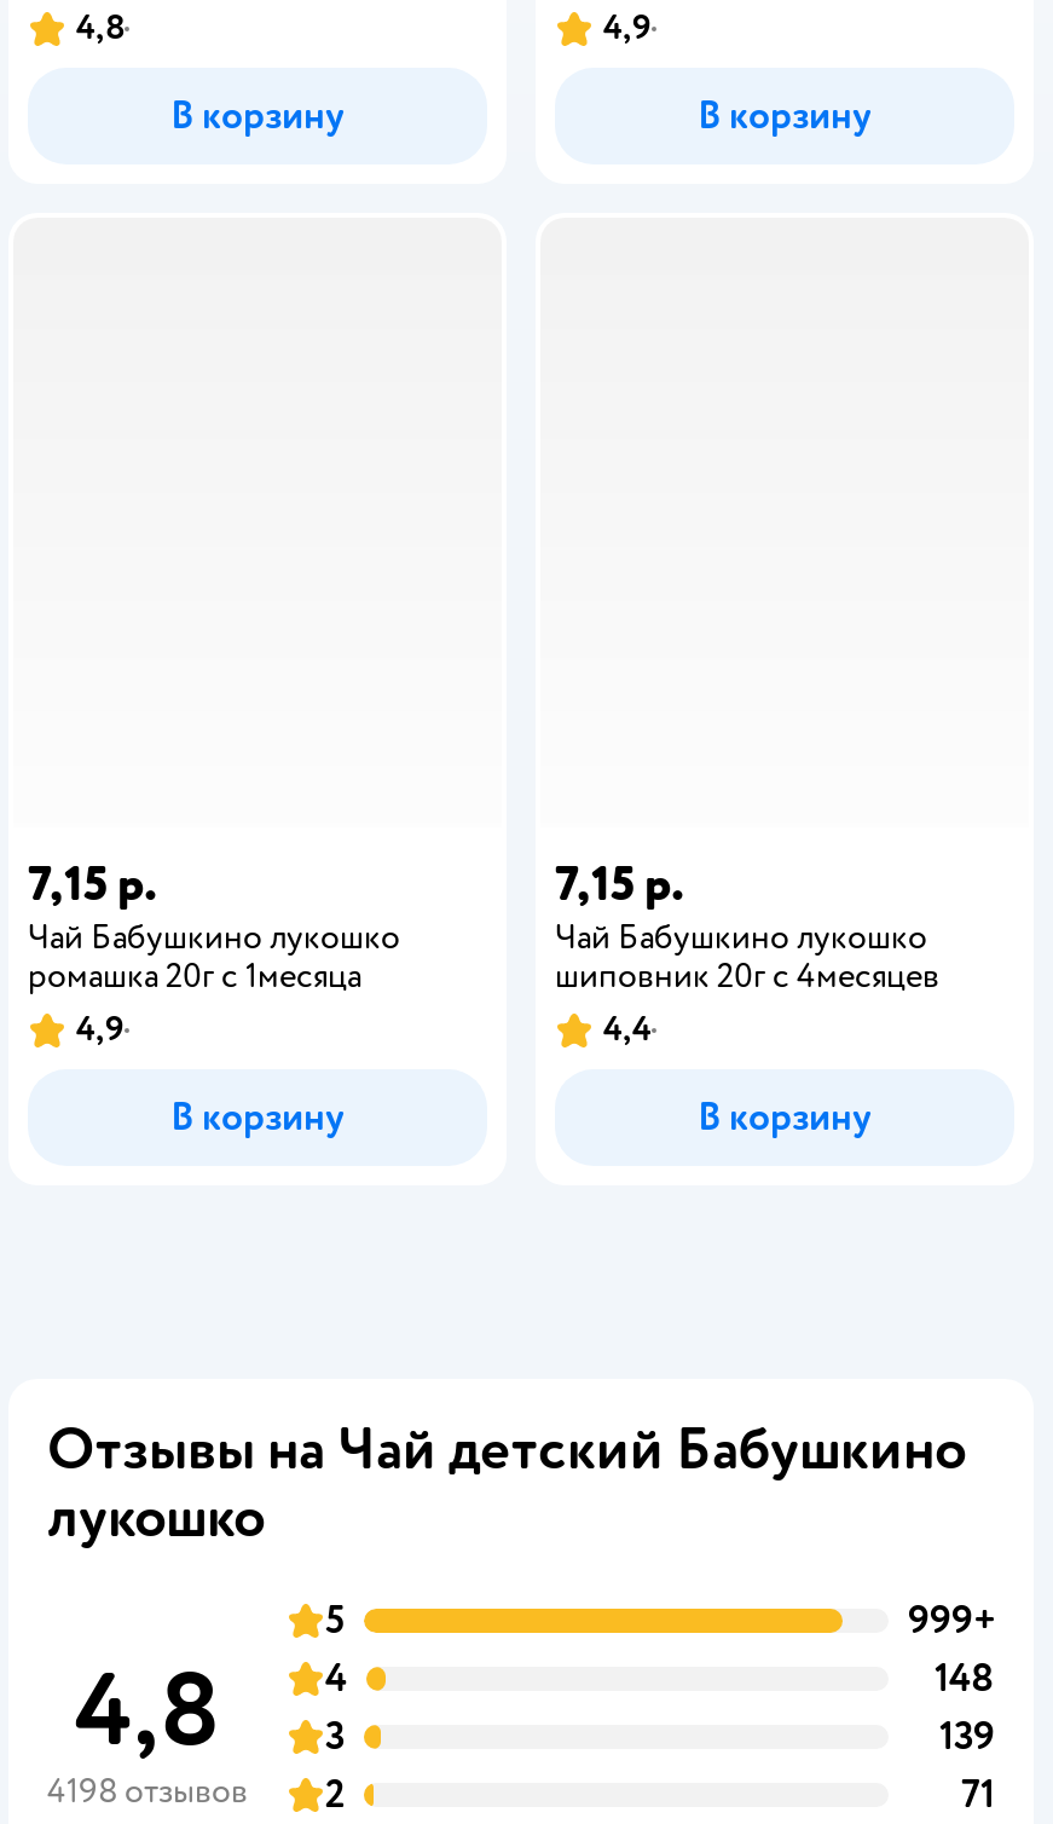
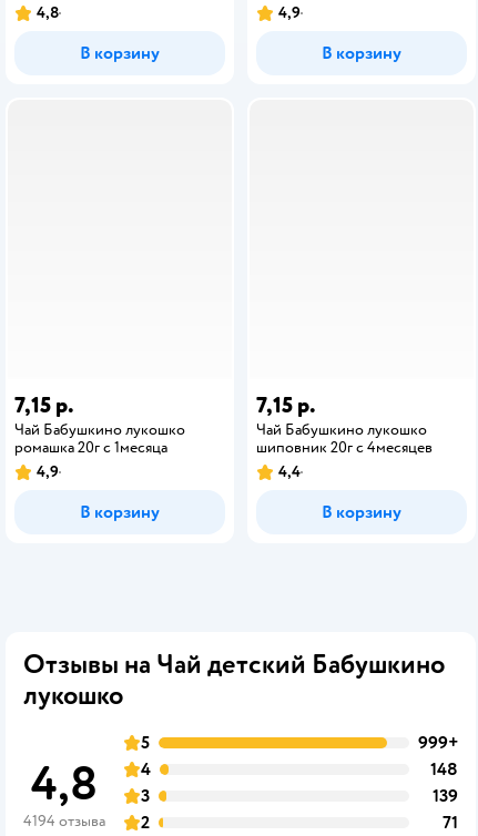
[47,1771,345,1819] 4198 отзывов 2 -> [23,812,150,834] 4194 отзыва 2

